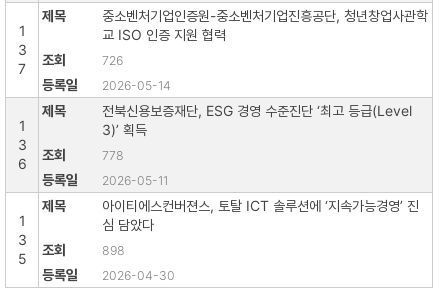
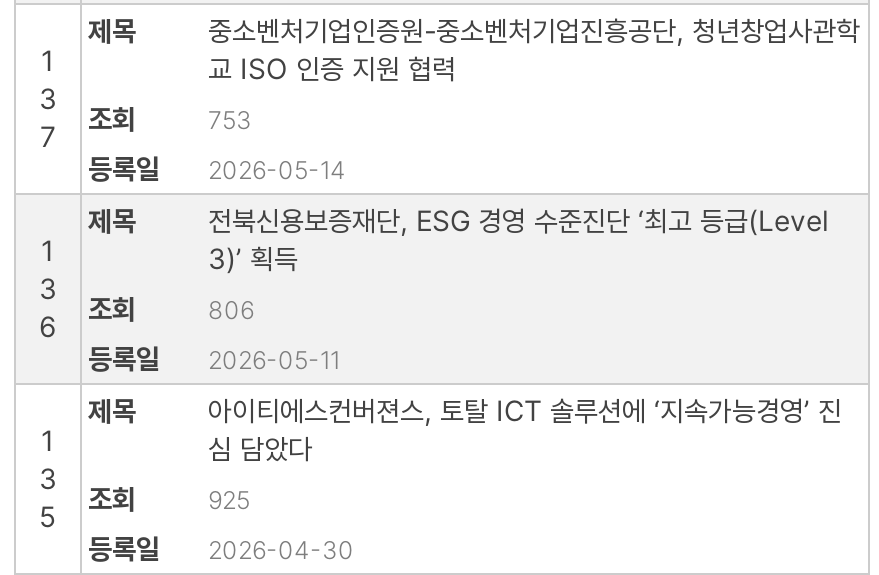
[102,53,123,68] 726 -> [208,104,252,134] 753
[102,148,124,163] 778 -> [208,294,254,324] 806
[102,243,125,258] 898 -> [208,484,250,514] 925

